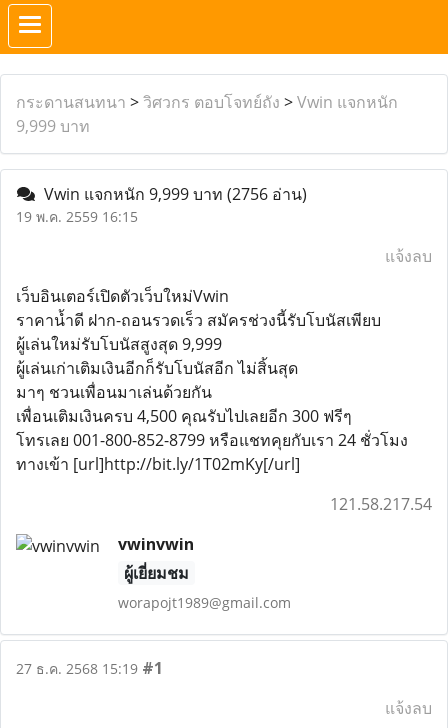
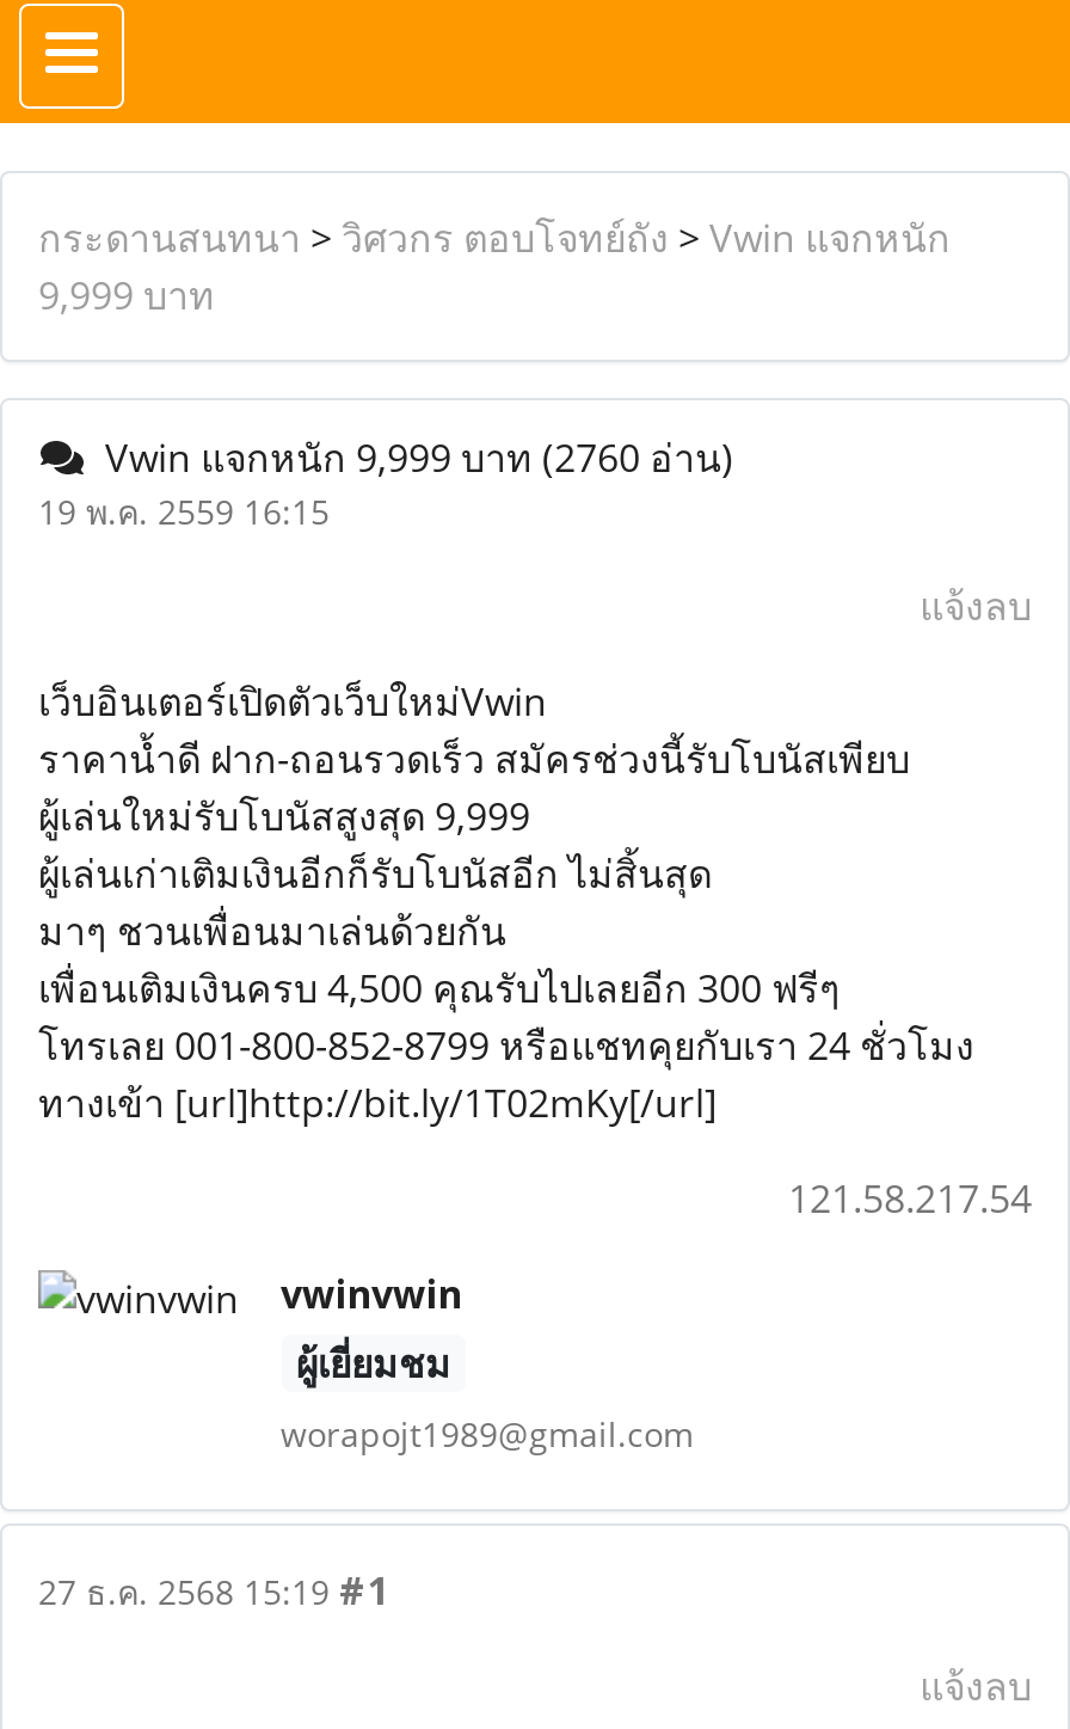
[36,183,307,205] Vwin แจกหนัก 9,999 บาท(2756 อ่าน) -> [86,431,733,484] Vwin แจกหนัก 9,999 บาท(2760 อ่าน)

